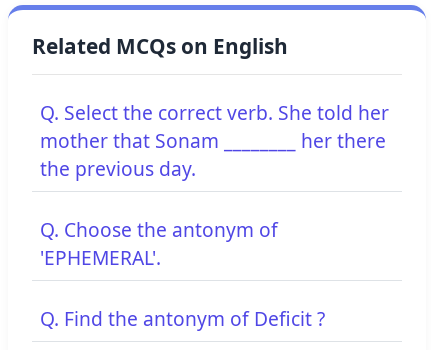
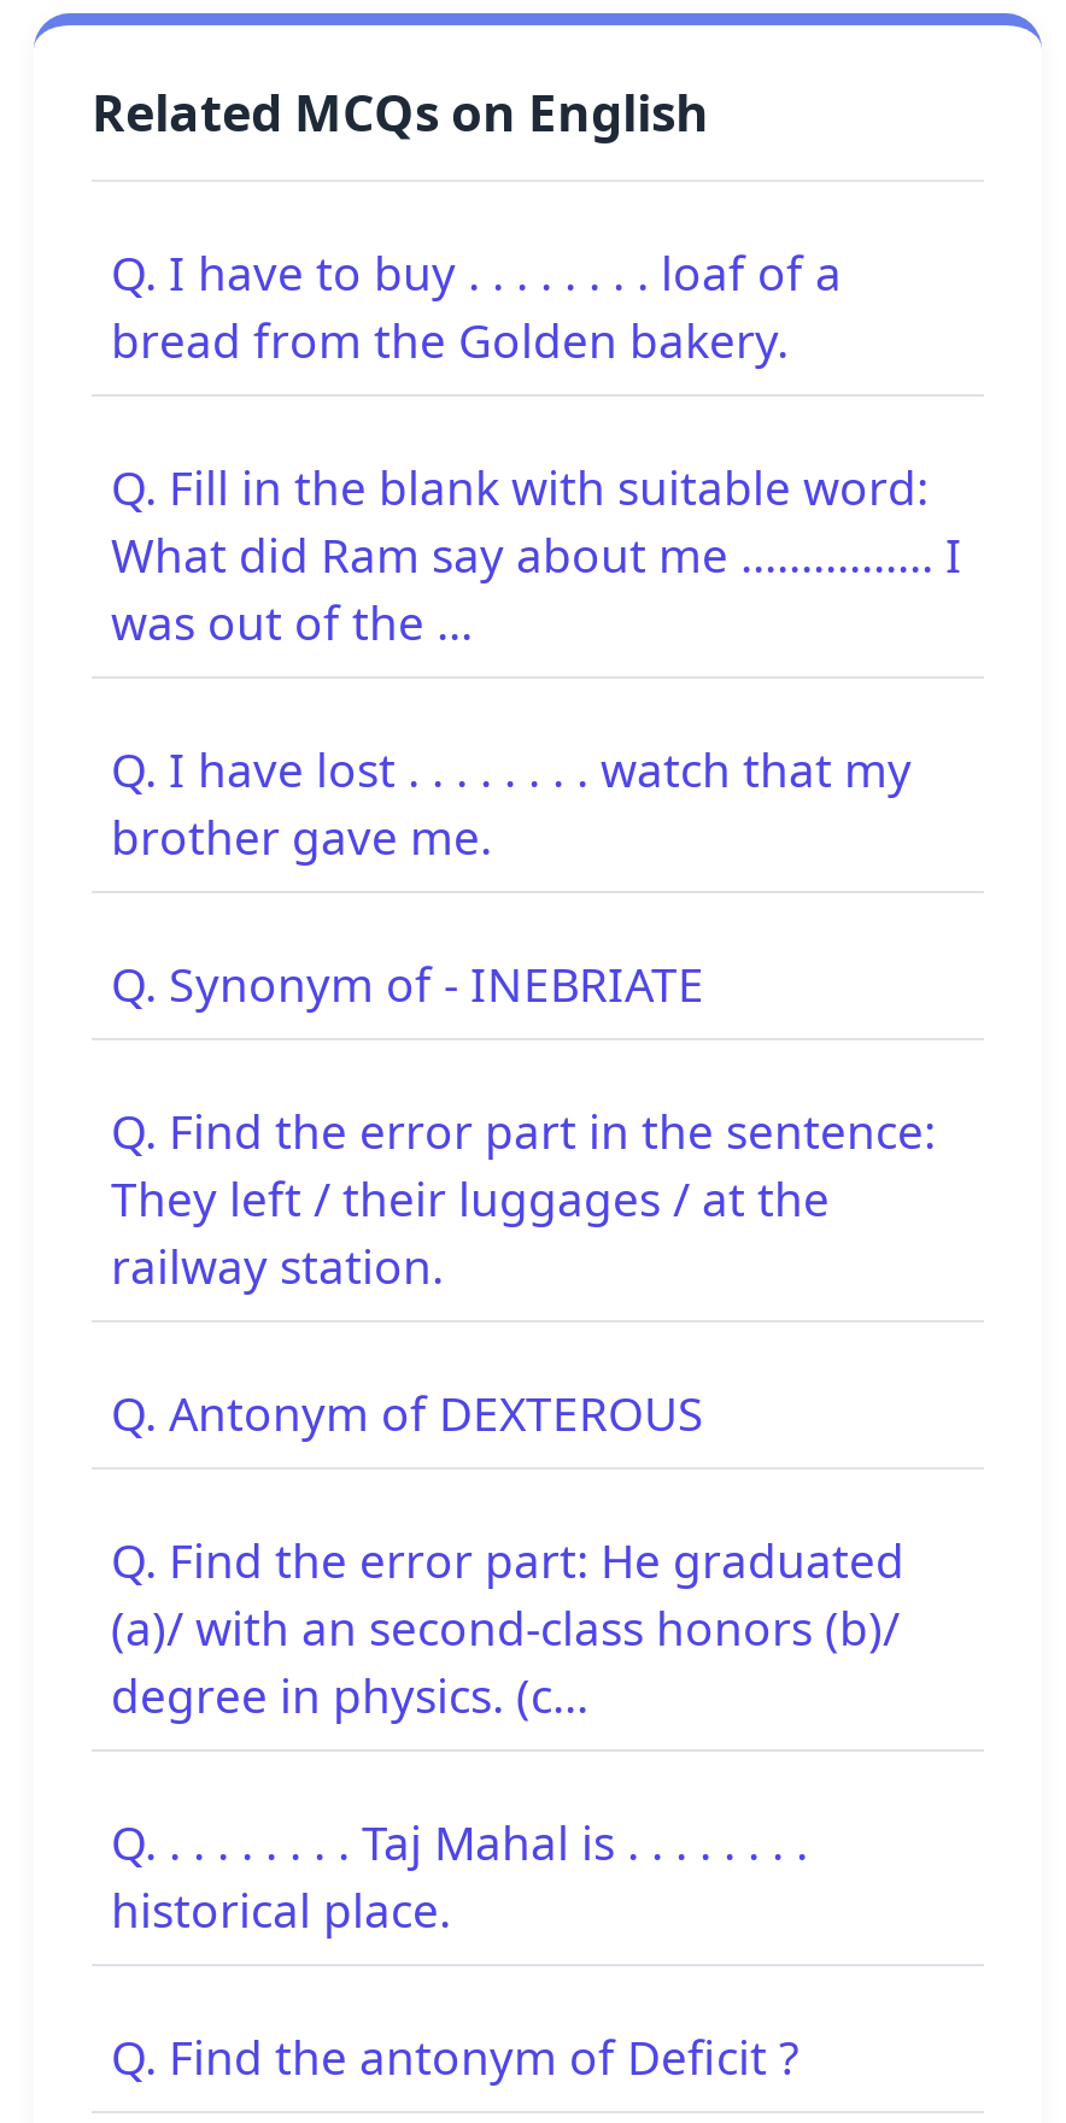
[40,98,389,270] Q. Select the correct verb. She told her | mother that Sonam ________ her there | the previous day. | Q. Choose the antonym of | 'EPHEMERAL'. -> [111,239,962,1941] Q. I have to buy . . . . . . . . loaf of a | bread from the Golden bakery. | Q. Fill in the blank with suitable word: | What did Ram say about me ................ I | was out of the ... | Q. I have lost . . . . . . . . watch that my | brother gave me. | Q. Synonym of - INEBRIATE | Q. Find the error part in the sentence: | They left / their luggages / at the | railway station. | Q. Antonym of DEXTEROUS | Q. Find the error part: He graduated | (a)/ with an second-class honors (b)/ | degree in physics. (c... | Q. . . . . . . . . Taj Mahal is . . . . . . . . | historical place.

